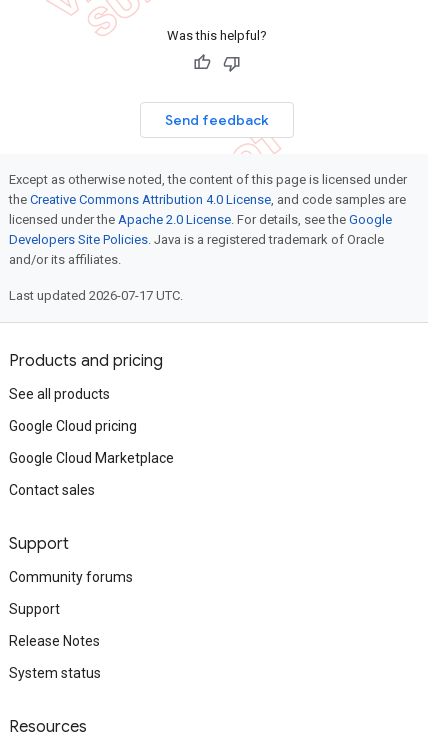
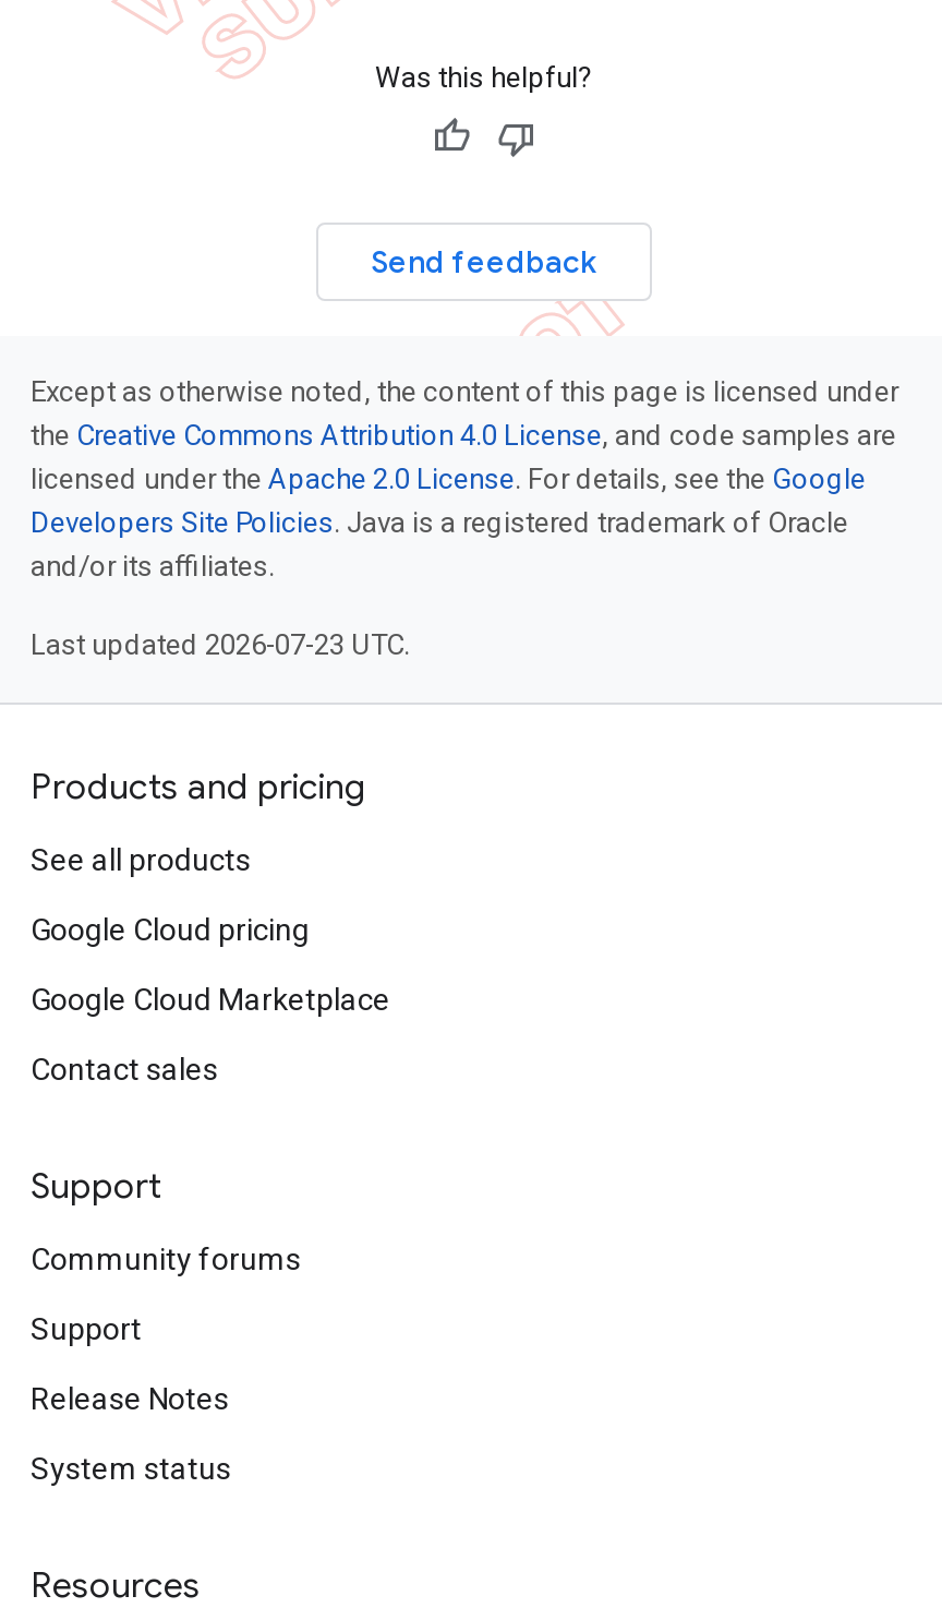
[9,288,183,303] Last updated 2026-07-17 UTC. -> [31,628,410,661] Last updated 2026-07-23 UTC.

